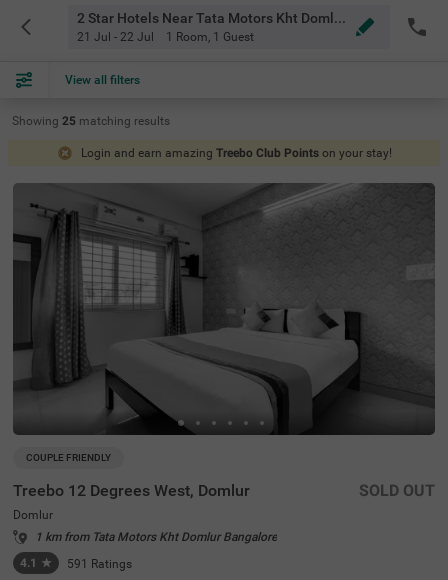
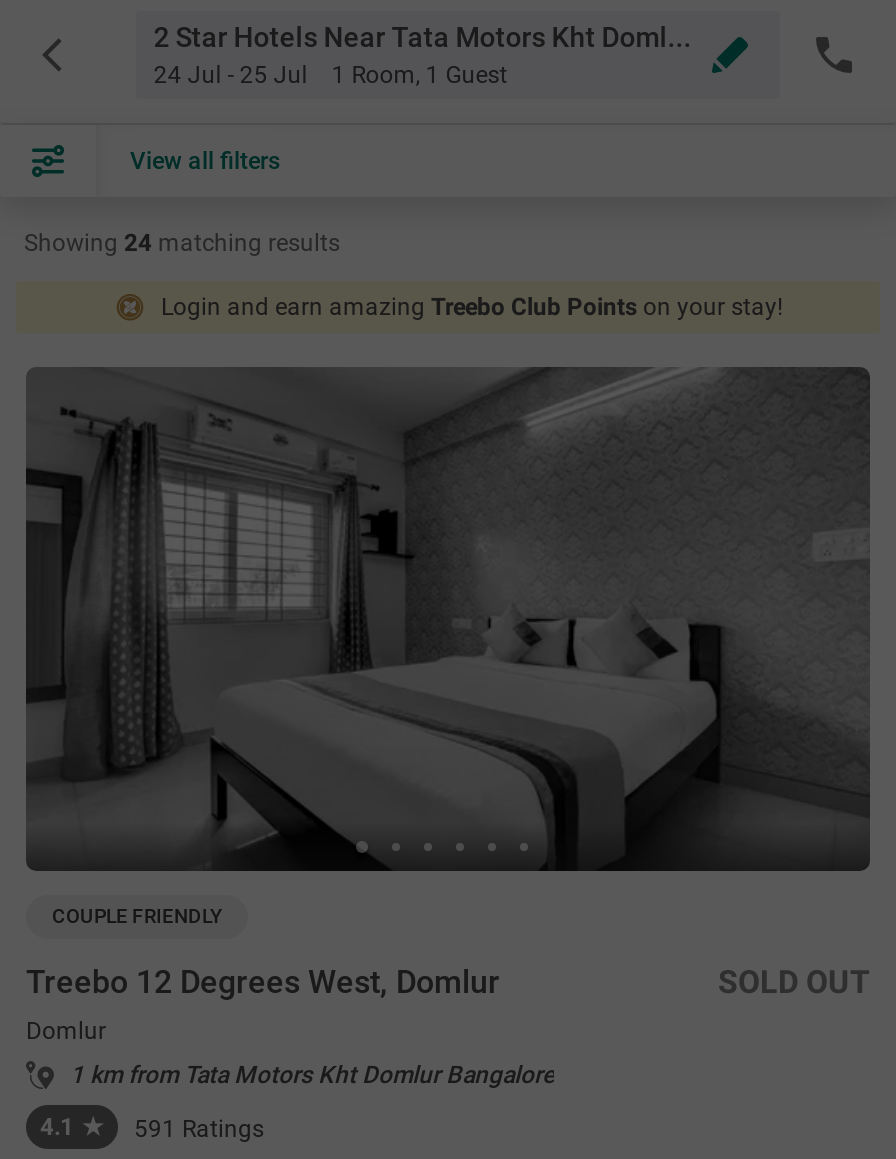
[77,30,254,44] 21 Jul - 22 Jul 1 Room, 1 Guest -> [154,61,508,89] 24 Jul - 25 Jul 1 Room, 1 Guest
[12,114,170,128] Showing 25 matching results -> [24,229,340,257] Showing 24 matching results

